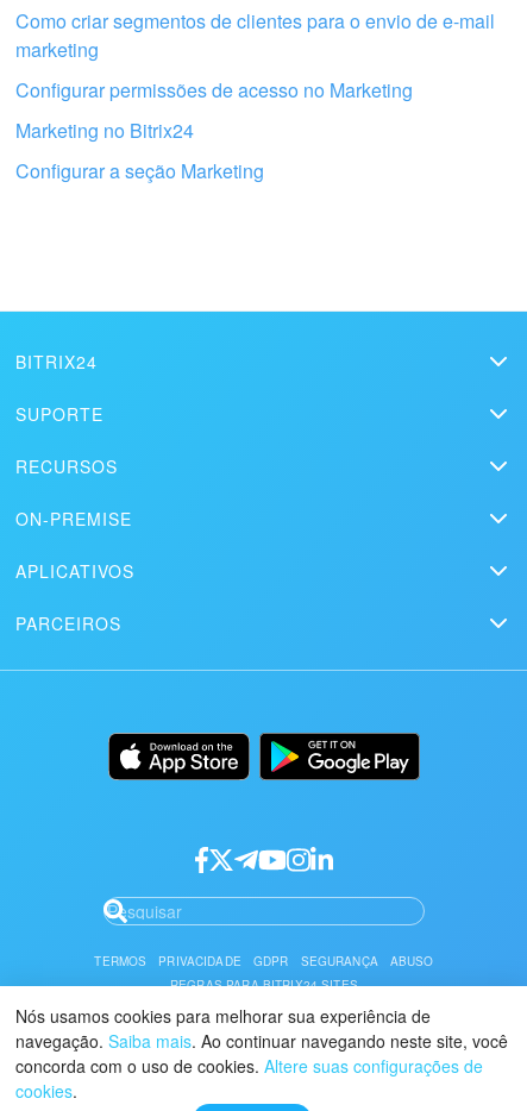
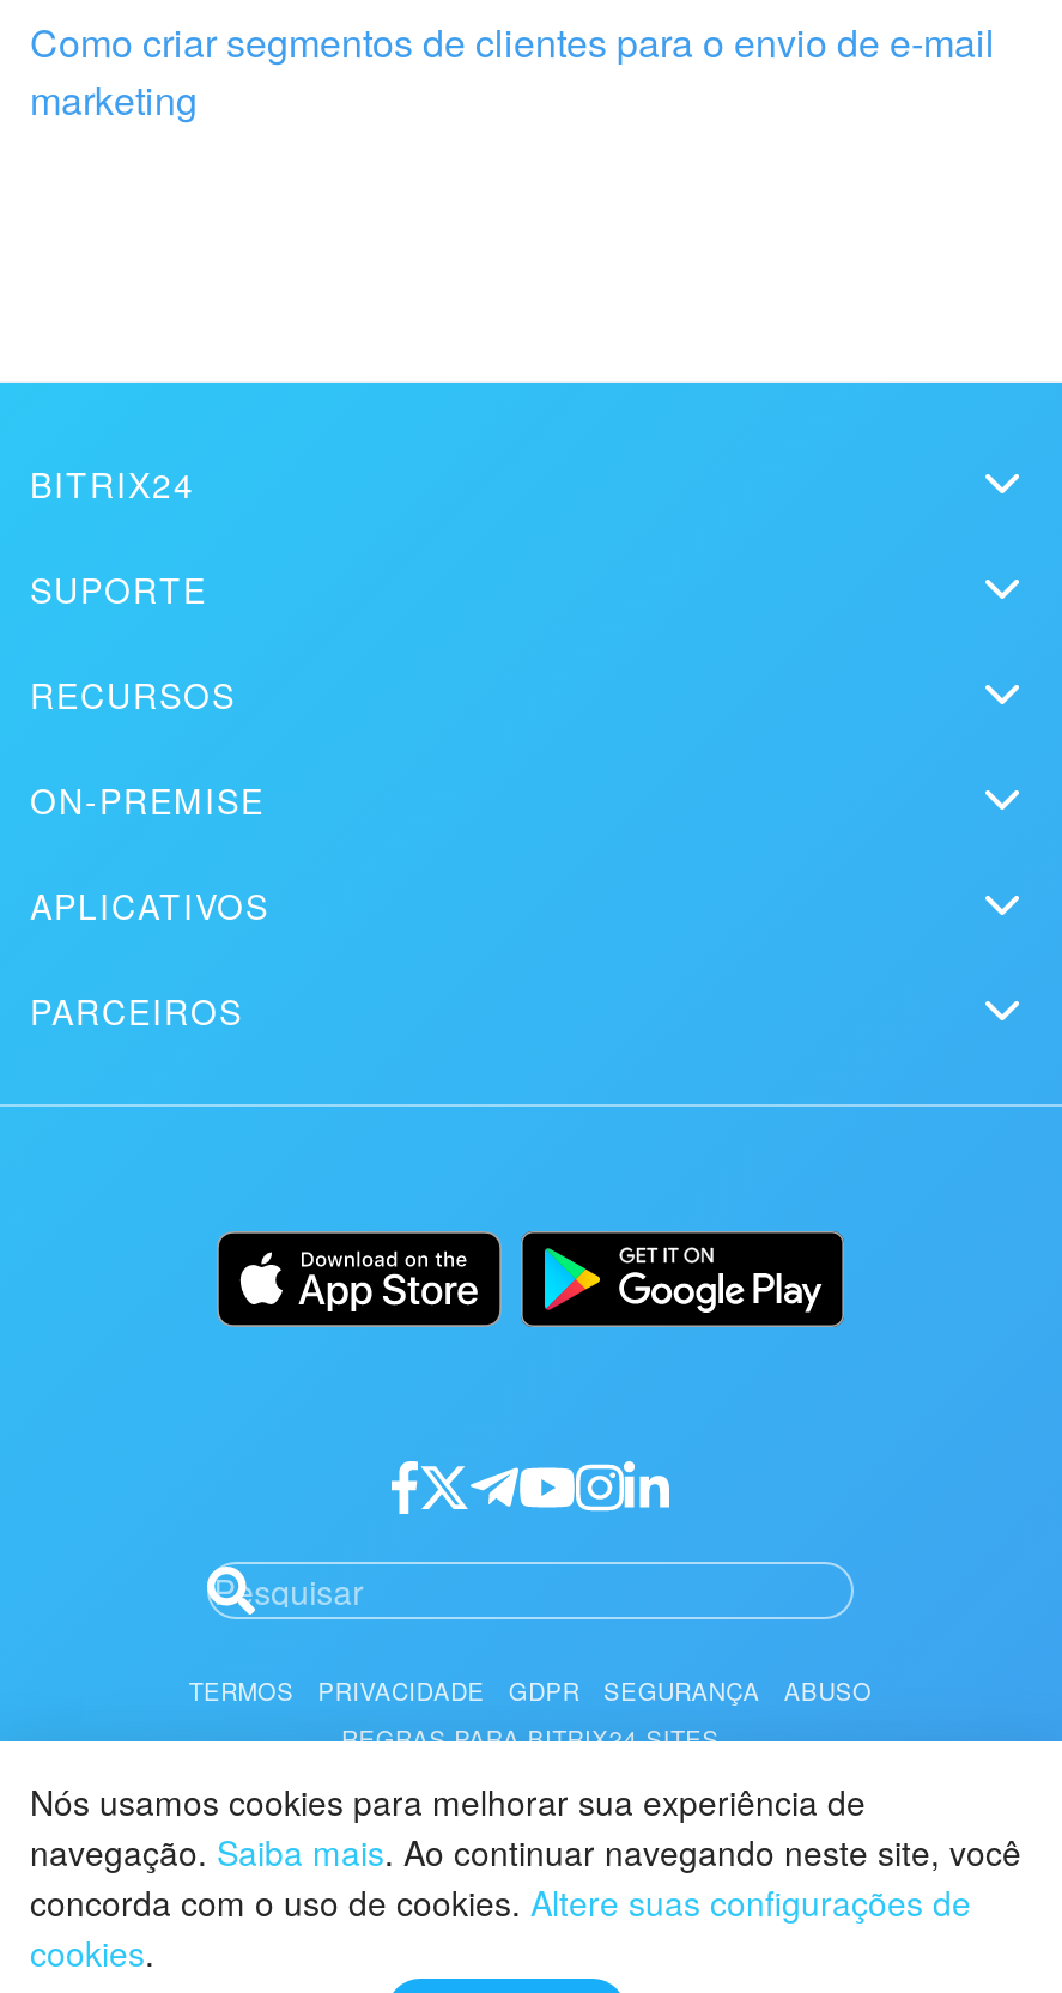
[15,76,413,184] Configurar permissões de acesso no Marketing | Marketing no Bitrix24 | Configurar a seção Marketing -> none

